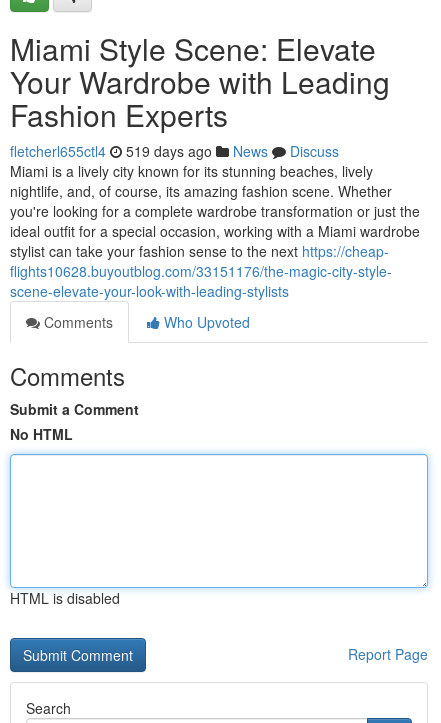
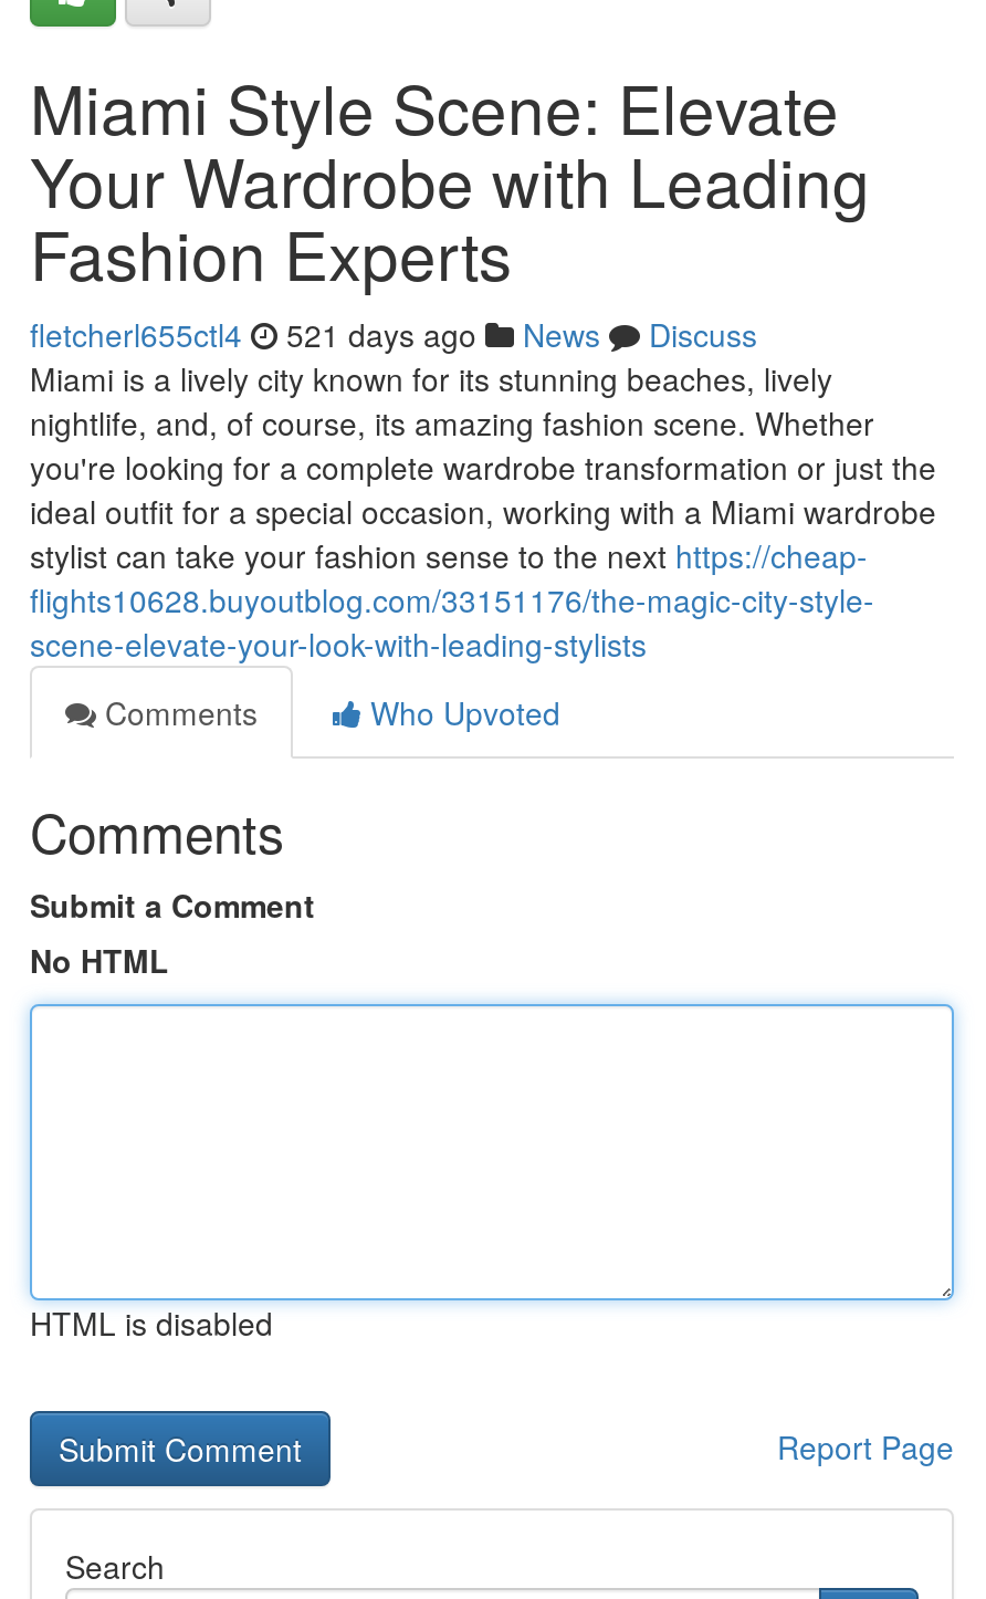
[10,141,339,161] fletcherl655ctl4 519 days ago News Discuss -> [30,312,757,356] fletcherl655ctl4 521 days ago News Discuss

